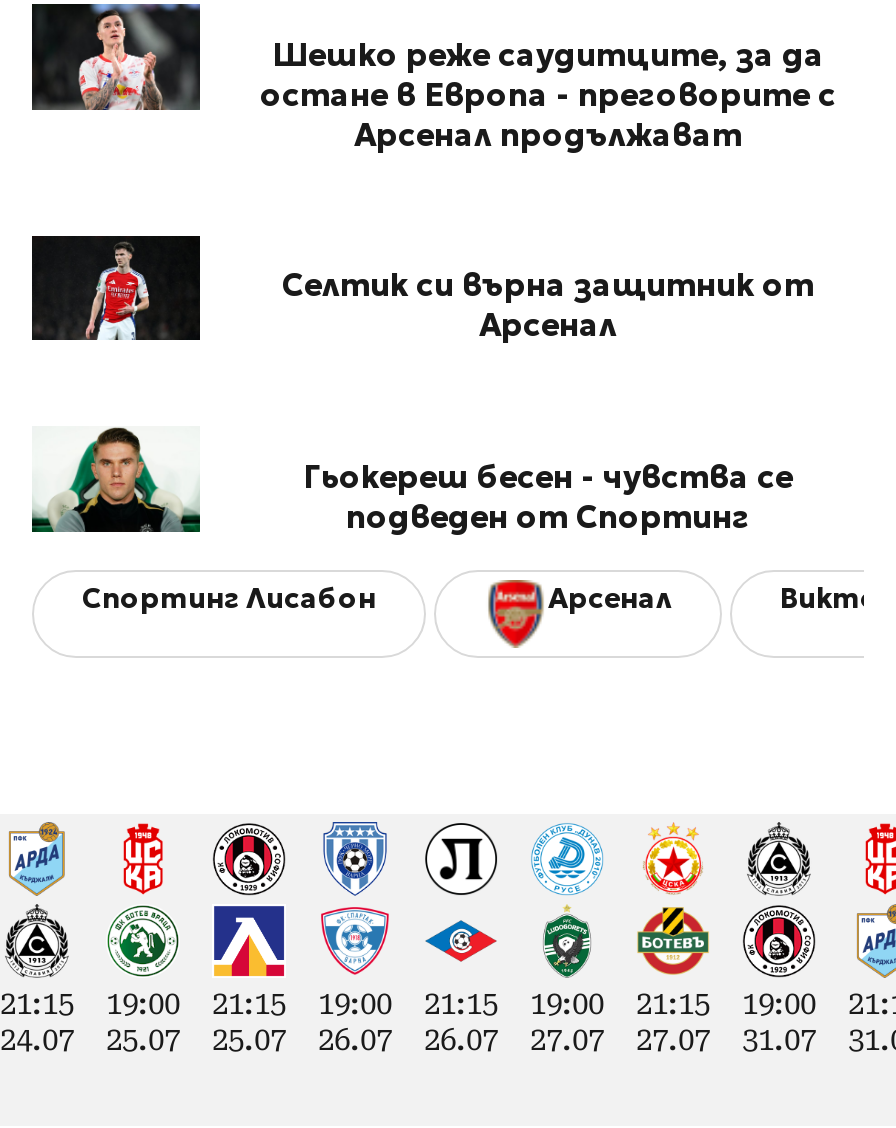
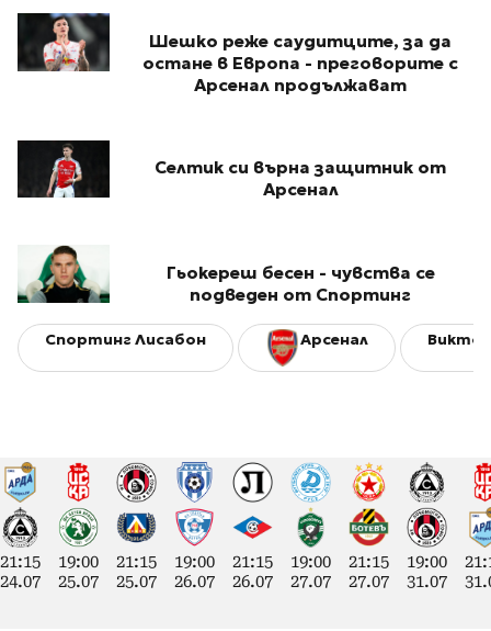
[212,904,286,978] [image] -> [117,508,156,547] [image]

